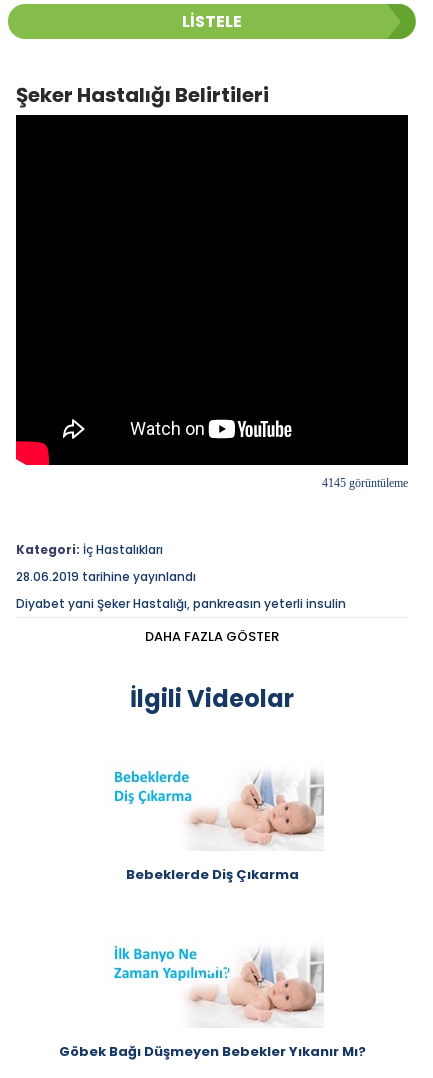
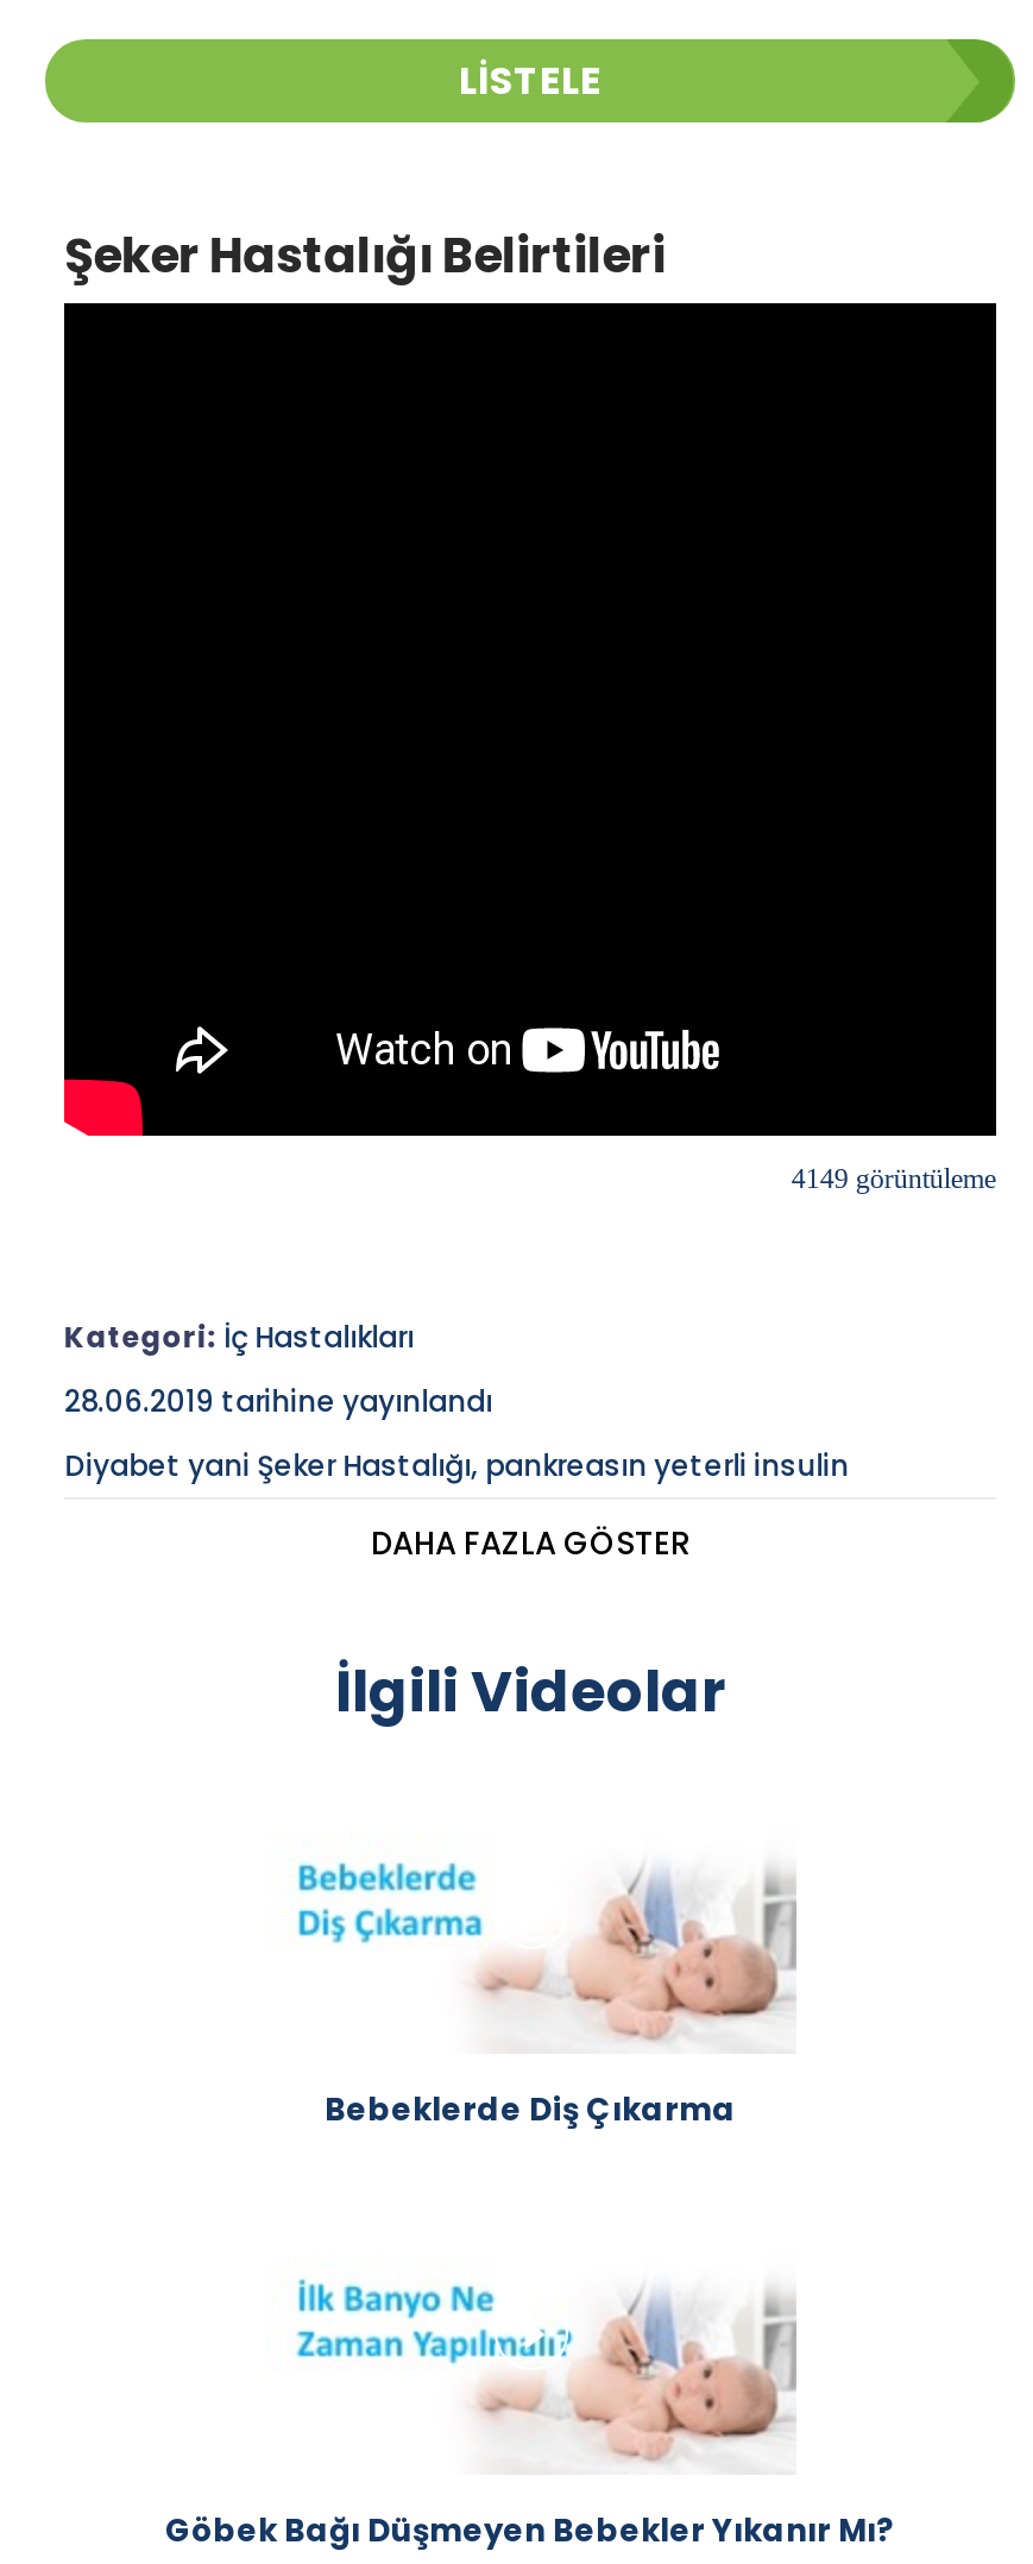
[322,476,408,490] 4145 görüntüleme -> [791,1162,996,1195] 4149 görüntüleme

